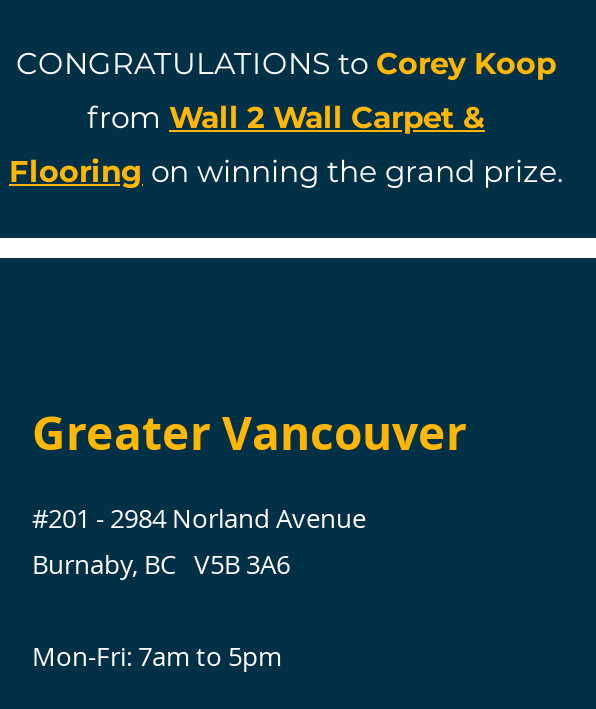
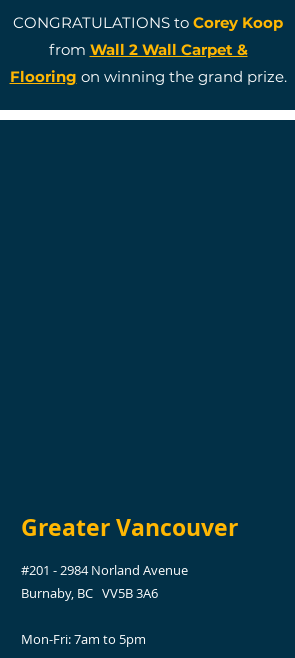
[32,546,290,582] Burnaby, BC V5B 3A6 -> [21,584,158,602] Burnaby, BC VV5B 3A6

